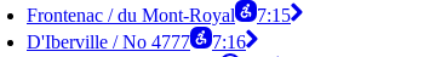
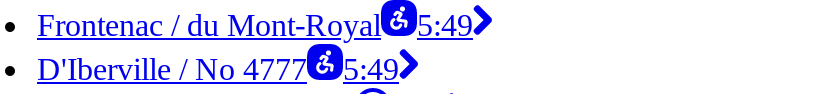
[27,5,291,26] Frontenac / du Mont-Royal 7:15 -> [37,8,473,42] Frontenac / du Mont-Royal 5:49
[27,32,246,52] D'Iberville / No 4777 7:16 -> [37,52,399,86] D'Iberville / No 4777 5:49

